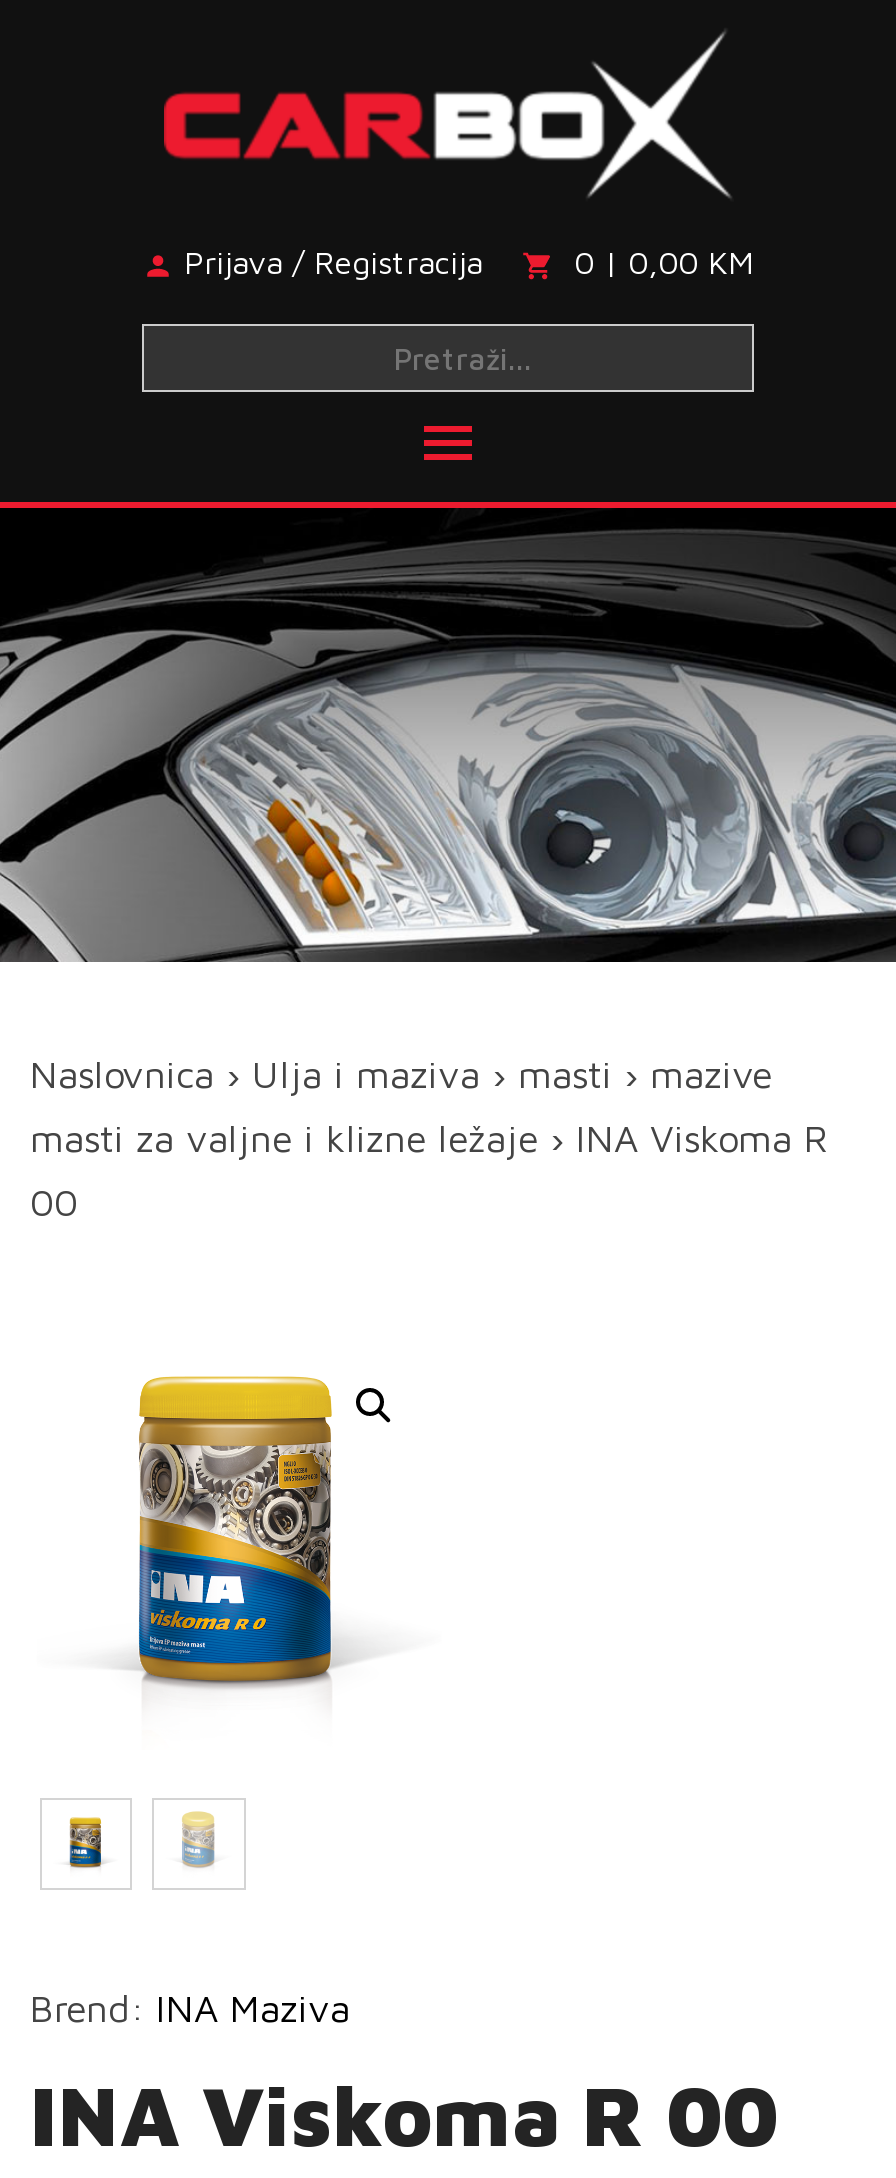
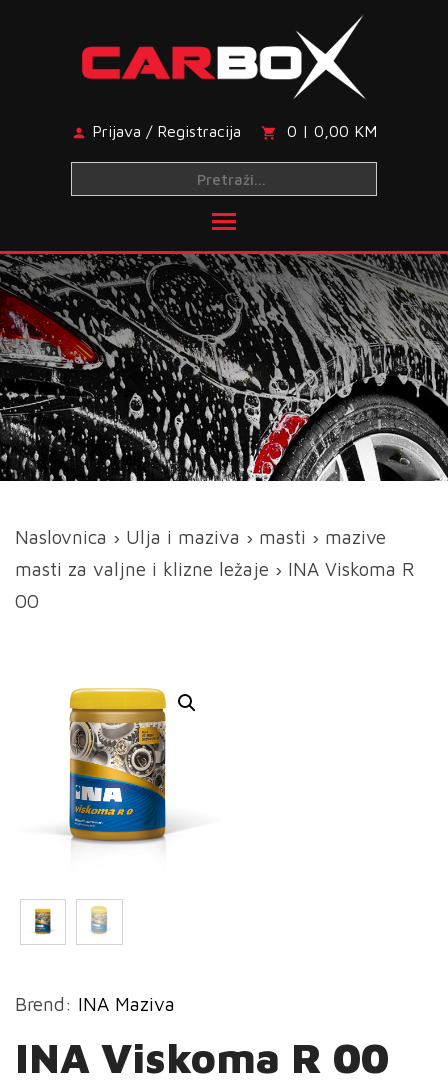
[6,508,890,964] [image] -> [3,254,445,482] [image]

